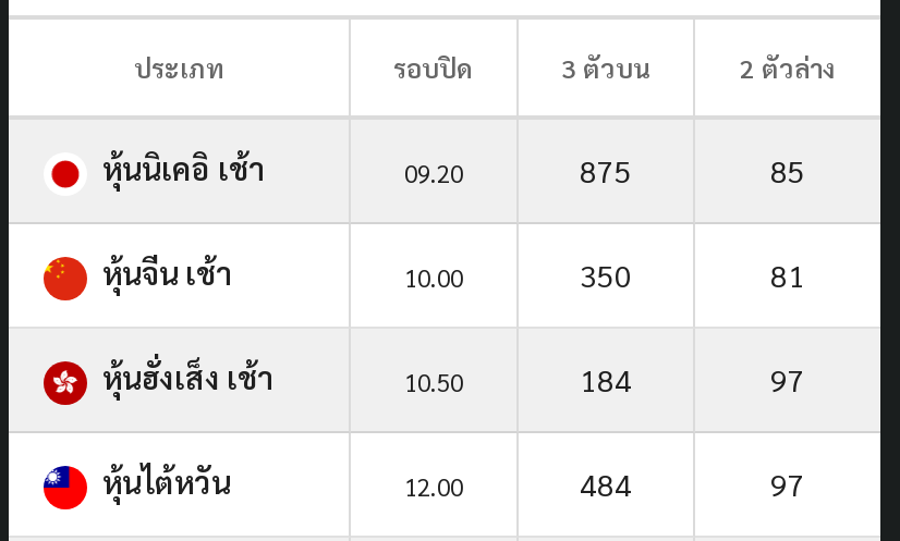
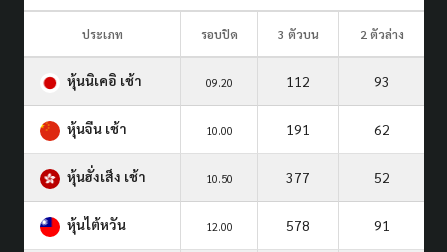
[580,150,632,189] 875 -> [286,72,310,90] 112
[770,150,805,189] 85 -> [373,72,389,90] 93
[580,254,632,293] 350 -> [286,120,310,138] 191
[770,254,805,293] 81 -> [373,120,389,138] 62
[580,359,632,398] 184 -> [286,168,310,186] 377
[770,359,805,398] 97 -> [373,168,389,186] 52
[580,463,632,502] 484 -> [286,216,310,234] 578
[770,463,805,502] 97 -> [373,216,389,234] 91

